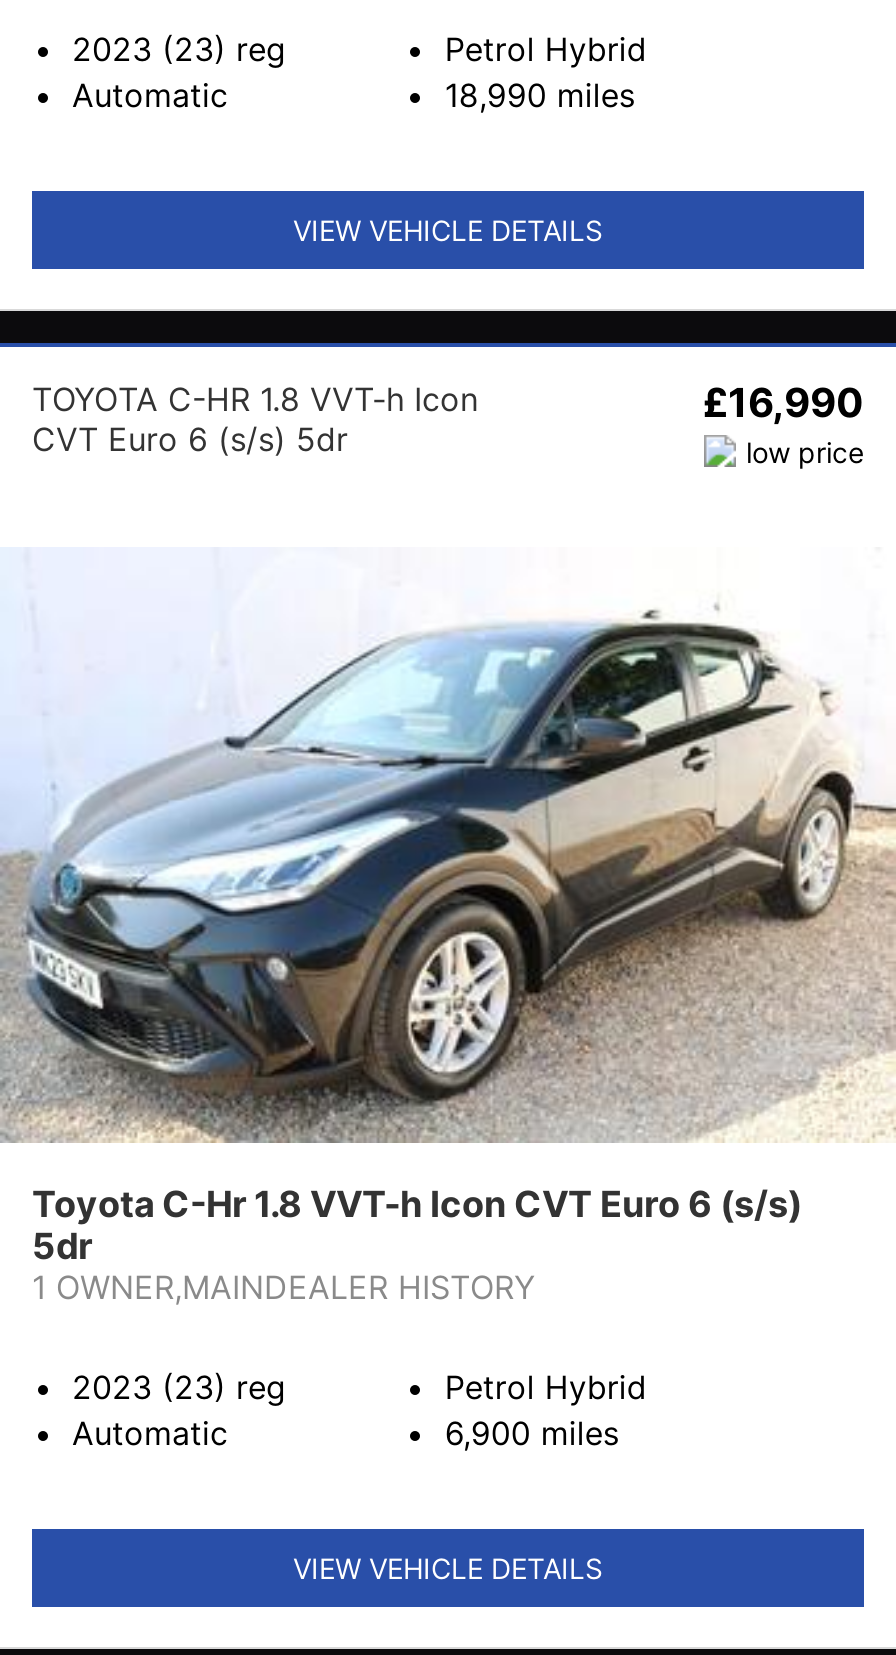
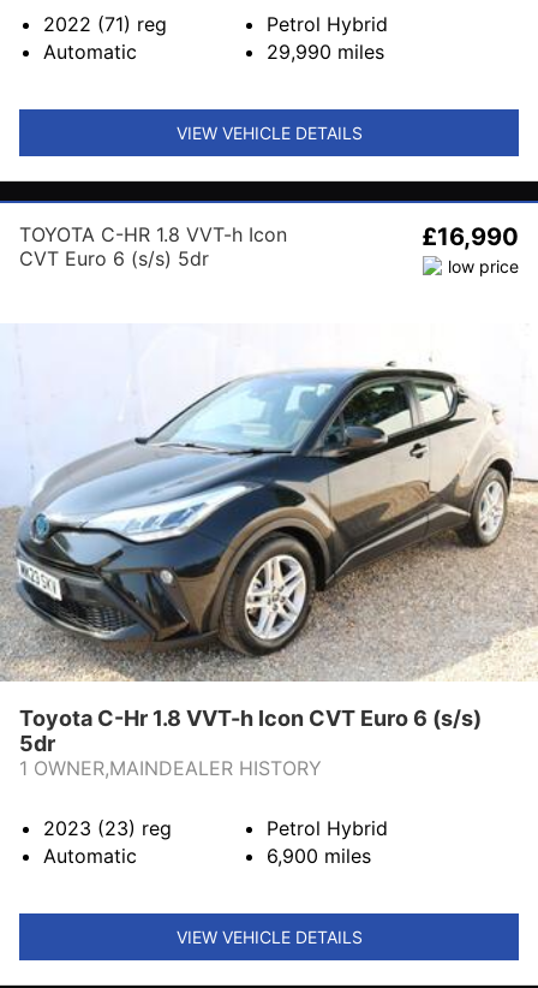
[72,28,286,68] 2023 (23) reg -> [43,12,167,36] 2022 (71) reg
[445,75,635,115] 18,990 miles -> [267,40,385,64] 29,990 miles

